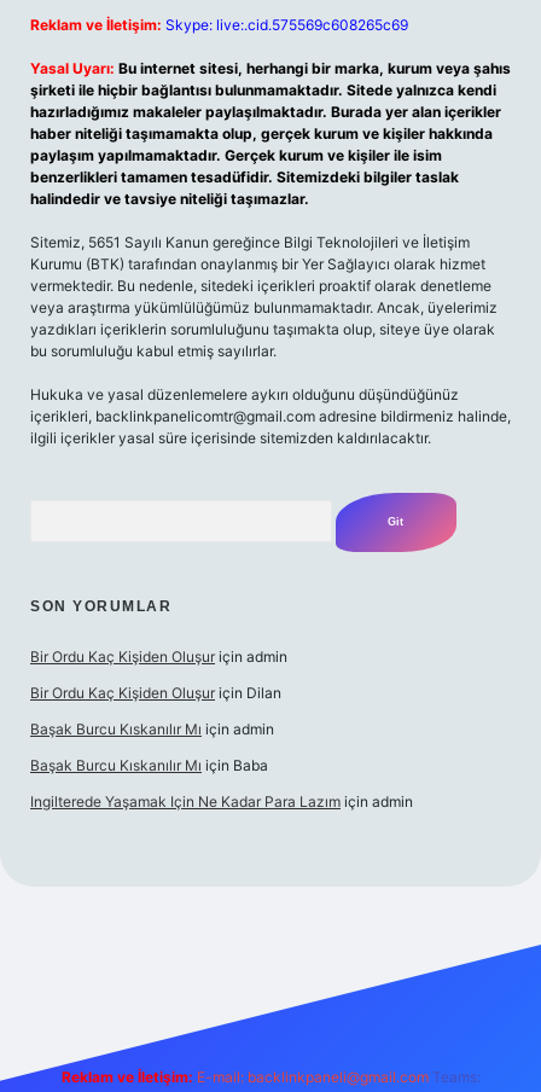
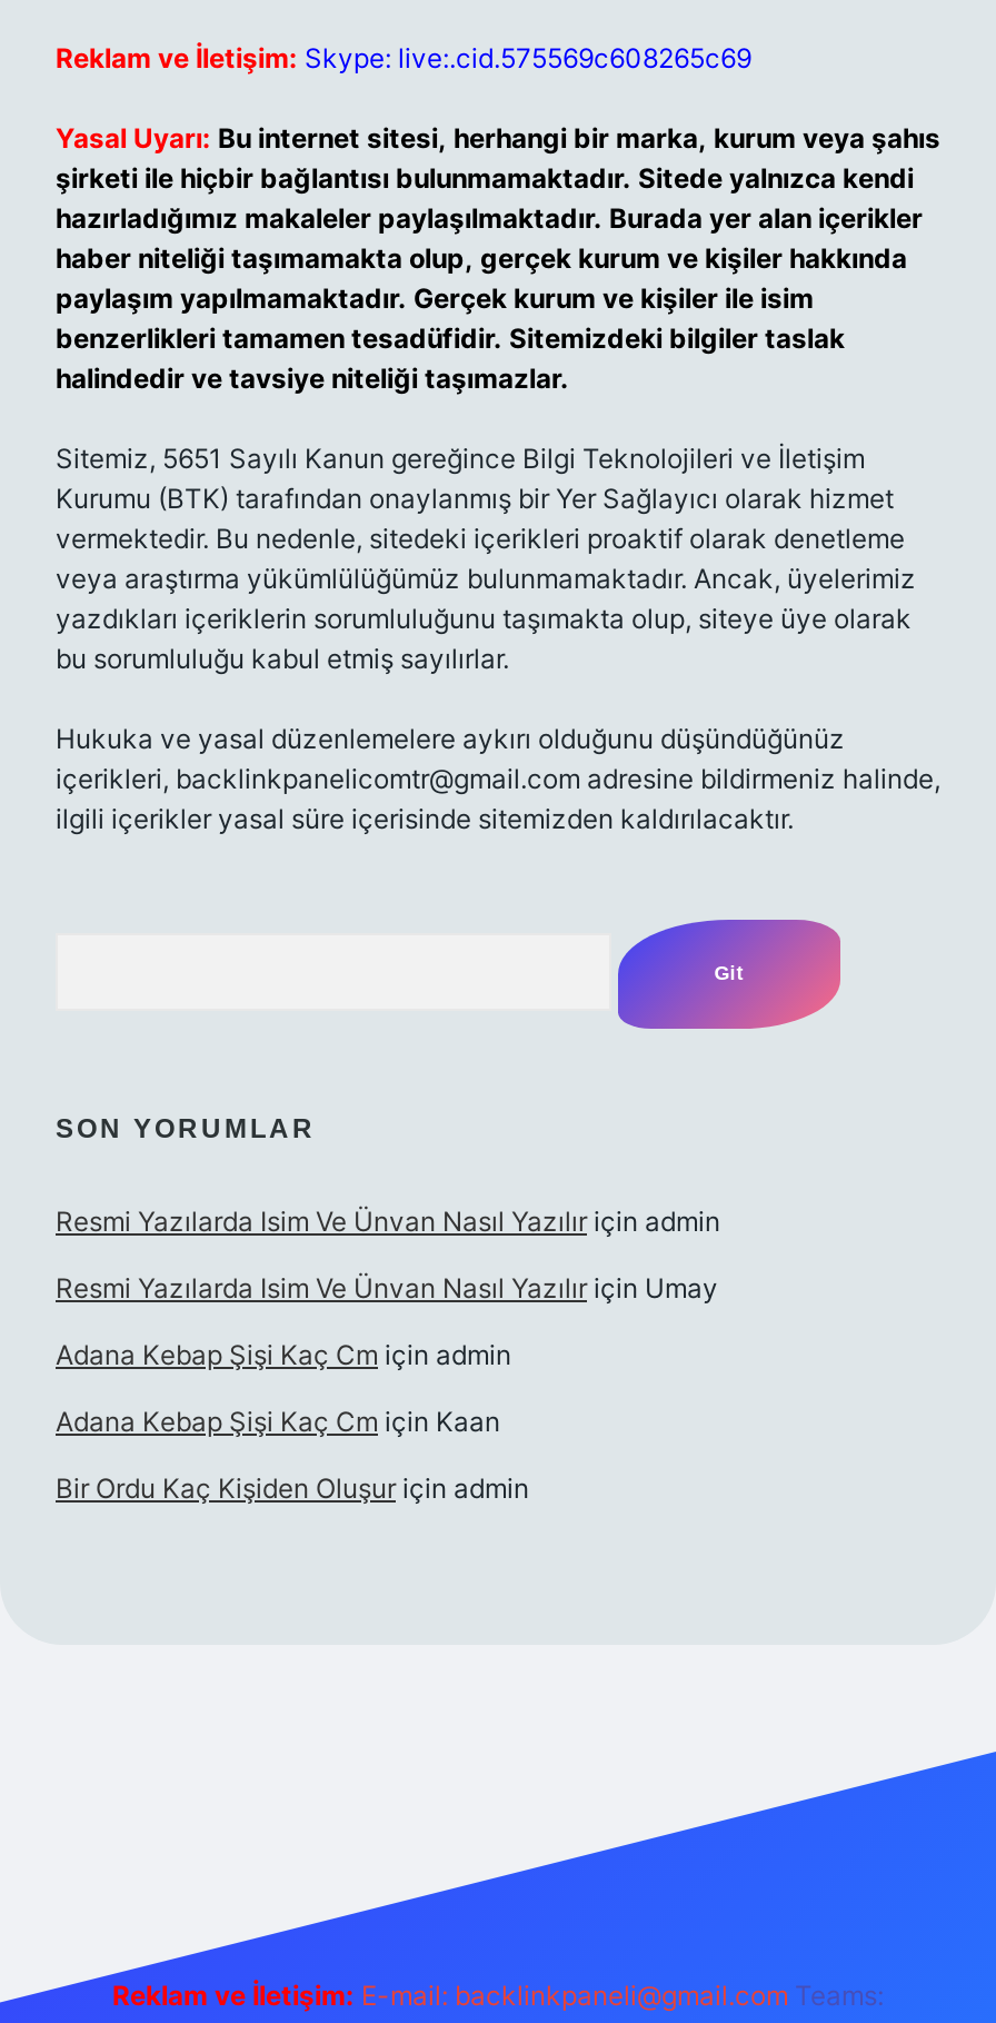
none -> [56,1204,720,1438] Resmi Yazılarda Isim Ve Ünvan Nasıl Yazılır için admin | Resmi Yazılarda Isim Ve Ünvan Nasıl Yazılır için Umay | Adana Kebap Şişi Kaç Cm için admin | Adana Kebap Şişi Kaç Cm için Kaan
moved [30,647,287,666] -> [56,1471,529,1505]: Bir Ordu Kaç Kişiden Oluşur için admin
[30,684,413,811] Bir Ordu Kaç Kişiden Oluşur için Dilan | Başak Burcu Kıskanılır Mı için admin | Başak Burcu Kıskanılır Mı için Baba | Ingilterede Yaşamak Için Ne Kadar Para Lazım için admin -> none

